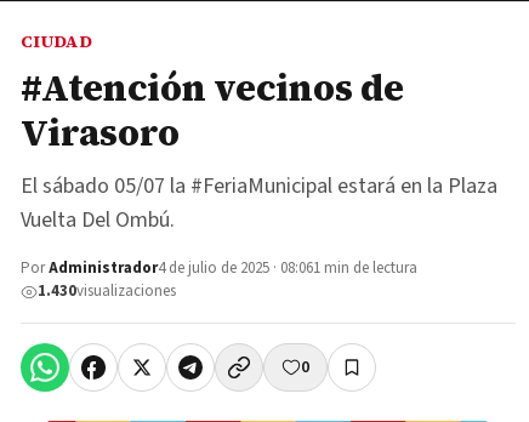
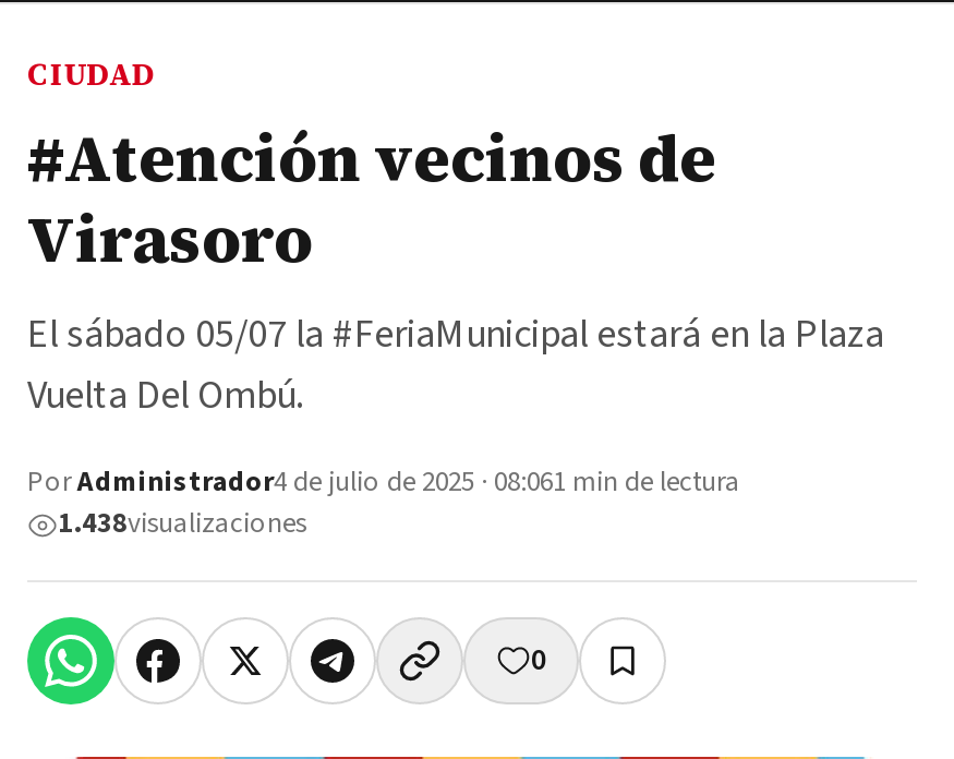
[38,280,176,302] 1.430visualizaciones -> [58,504,306,543] 1.438visualizaciones

